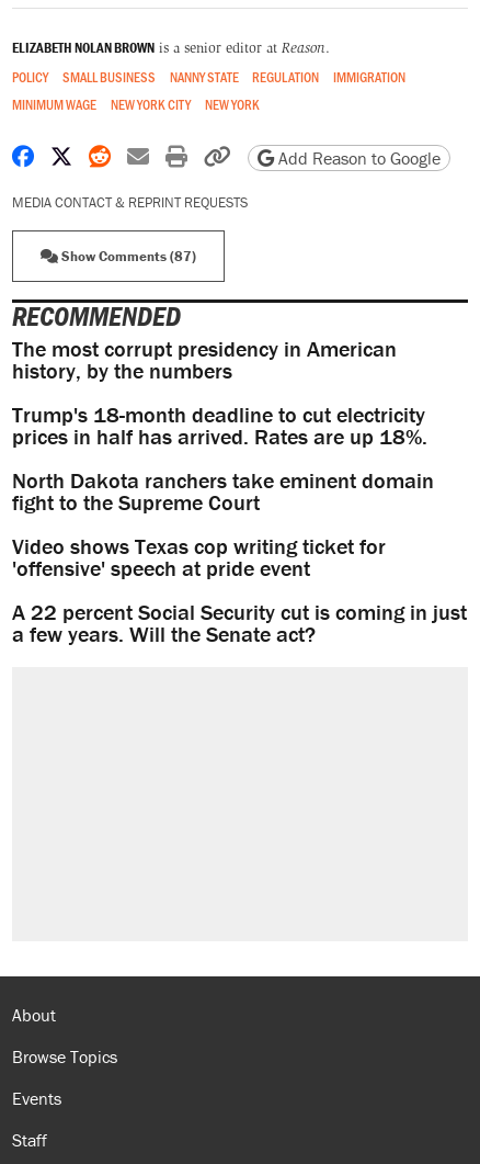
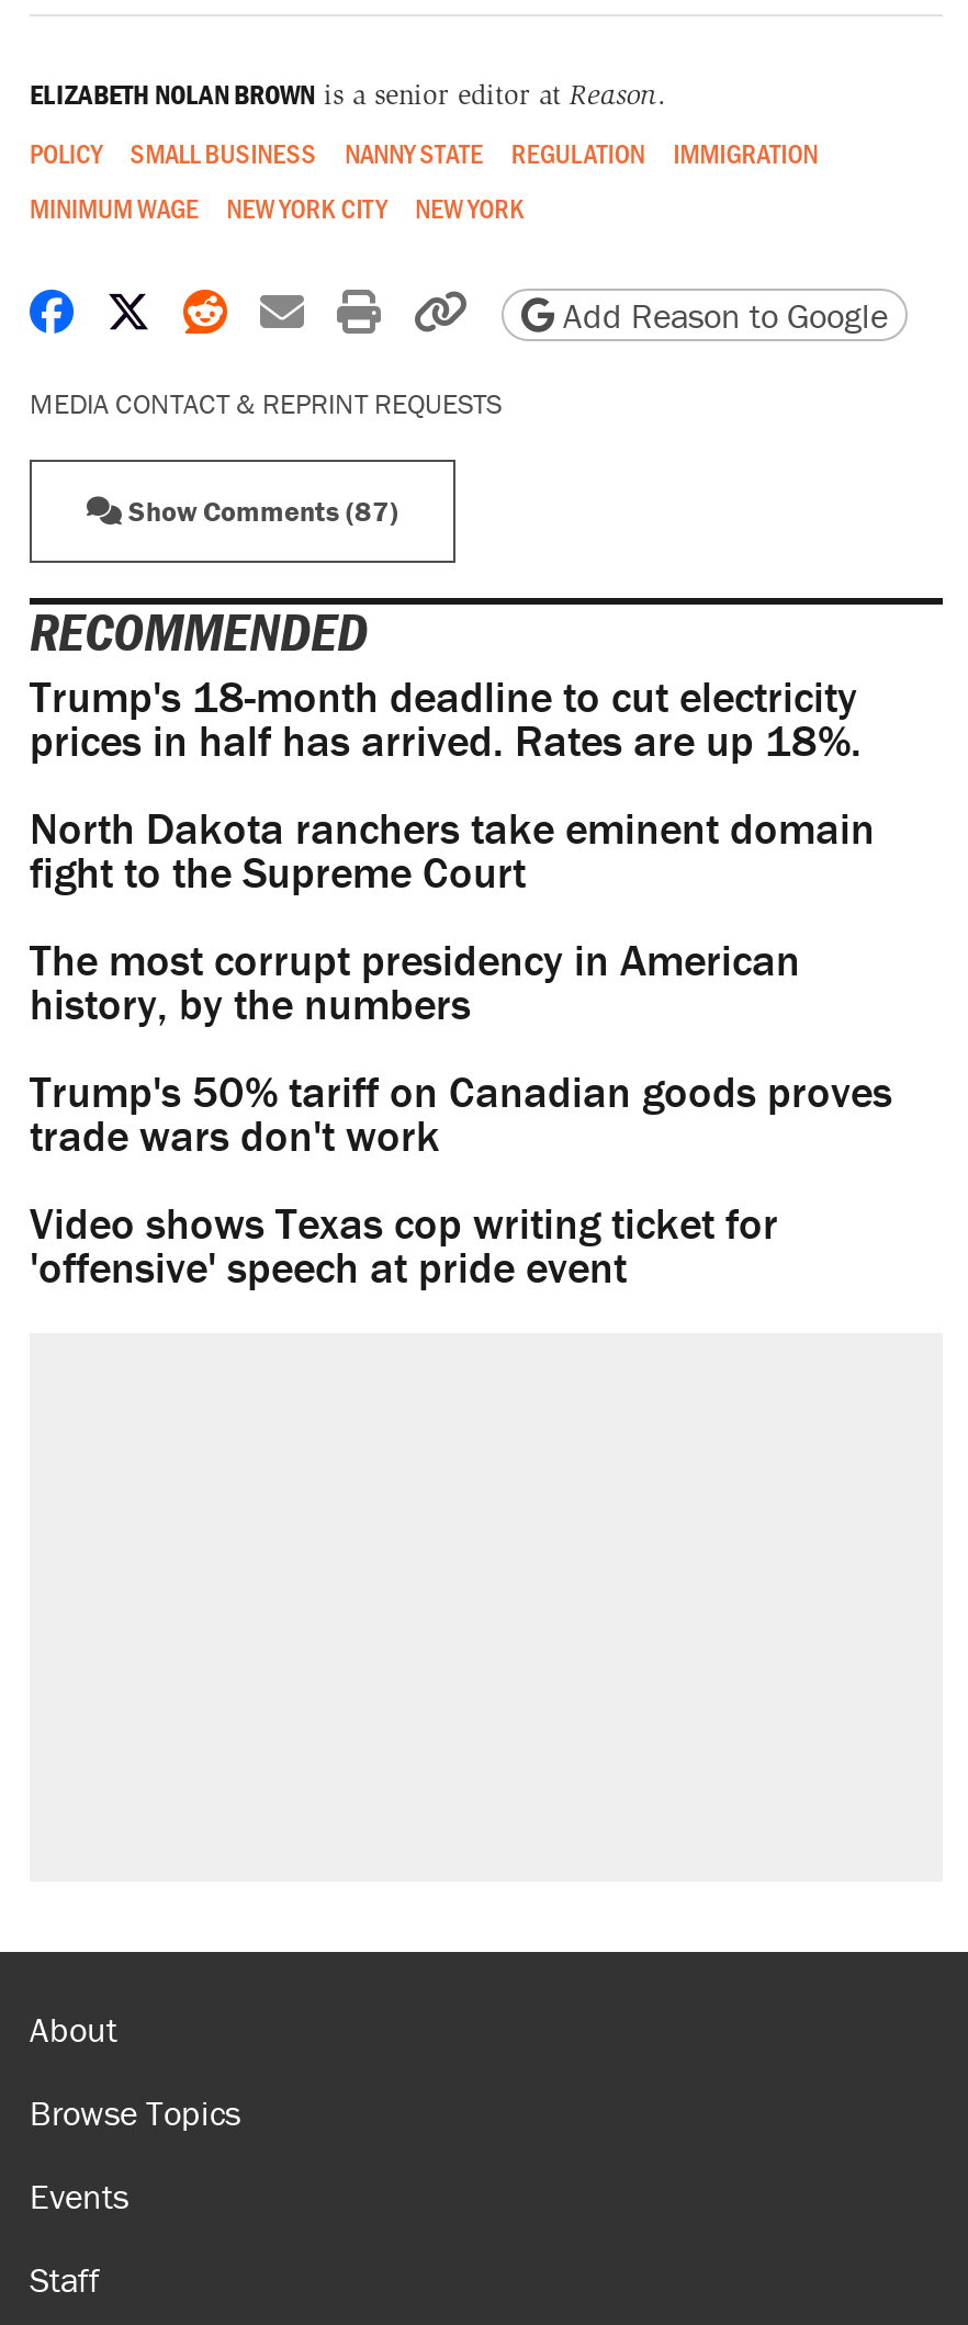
moved [12,335,397,384] -> [30,932,800,1031]: The most corrupt presidency in American | history, by the numbers
moved [12,401,434,516] -> [30,668,875,899]: Trump's 18-month deadline to cut electricity | prices in half has arrived. Rates are up 18%. | North Dakota ranchers take eminent domain | fight to the Supreme Court
none -> [30,1063,892,1162] Trump's 50% tariff on Canadian goods proves | trade wars don't work
moved [12,532,386,582] -> [30,1195,778,1294]: Video shows Texas cop writing ticket for | 'offensive' speech at pride event
[12,598,467,647] A 22 percent Social Security cut is coming in just | a few years. Will the Senate act? -> none

